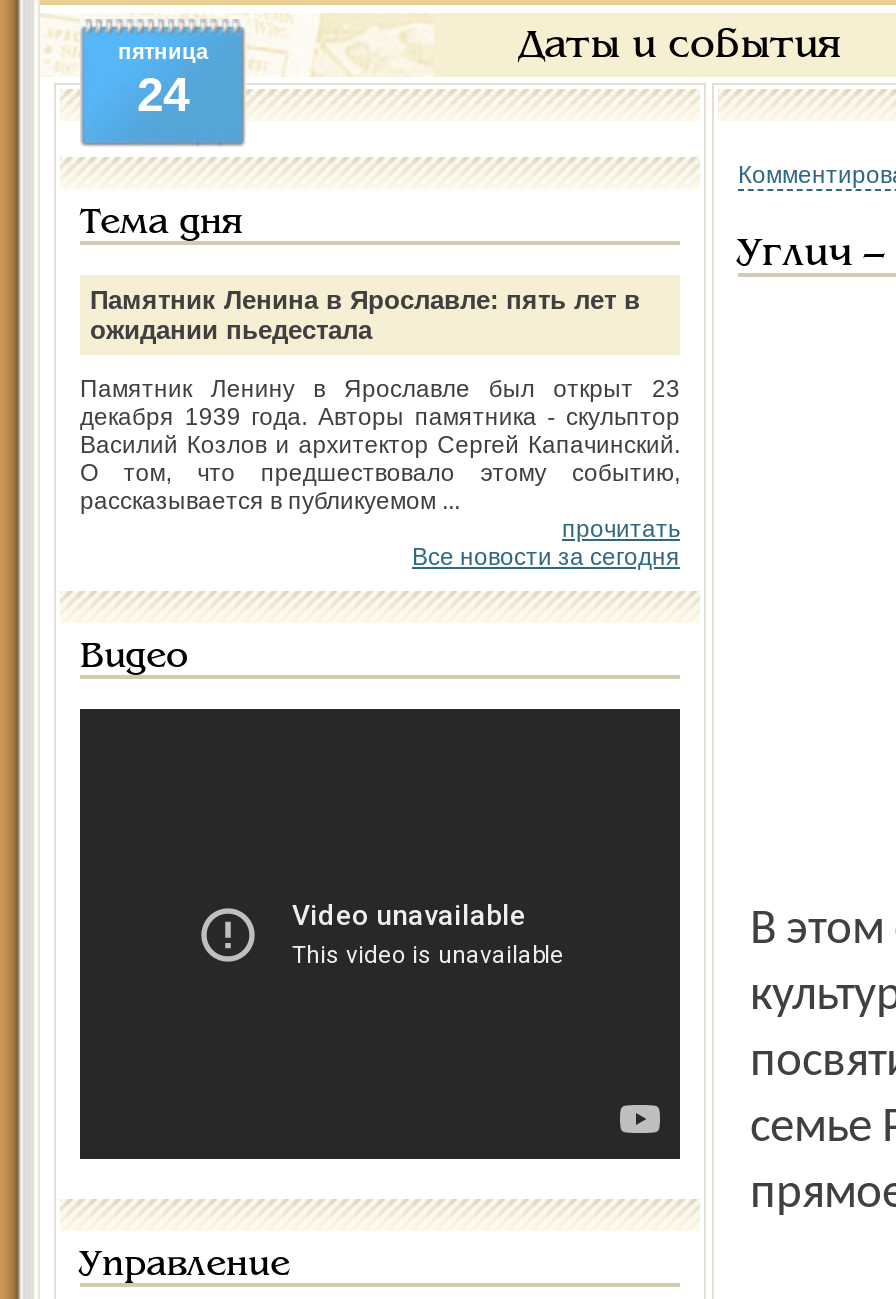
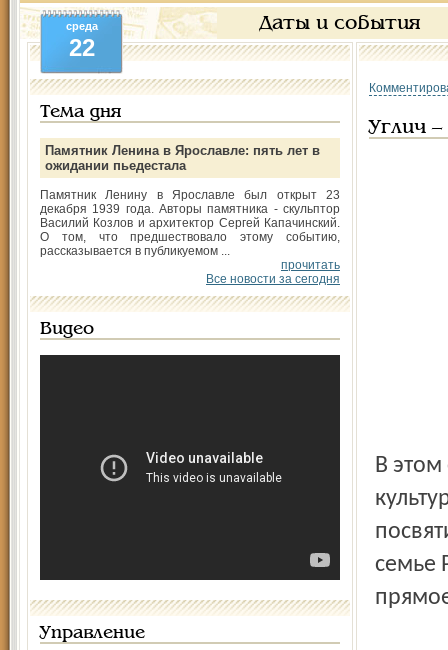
[118,39,208,121] пятница | 24 -> [65,20,97,61] среда | 22

